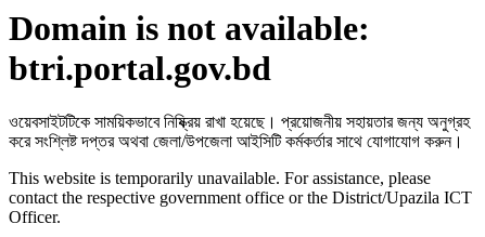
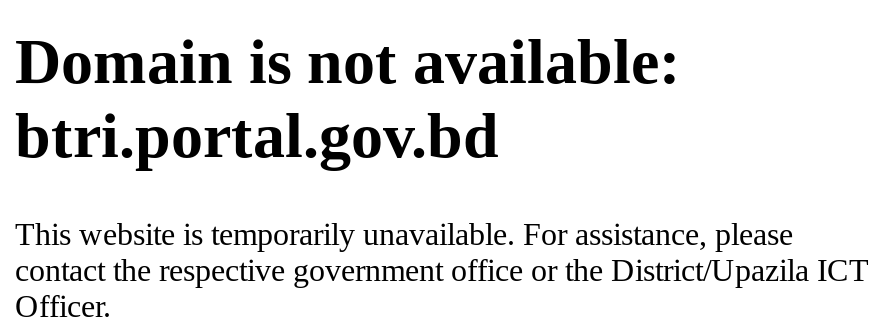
[9,112,470,150] ওয়েবসাইটটিকে সাময়িকভাবে নিষ্ক্রিয় রাখা হয়েছে। প্রয়োজনীয় সহায়তার জন্য অনুগ্রহ | করে সংশ্লিষ্ট দপ্তর অথবা জেলা/উপজেলা আইসিটি কর্মকর্তার সাথে যোগাযোগ করুন। -> none

